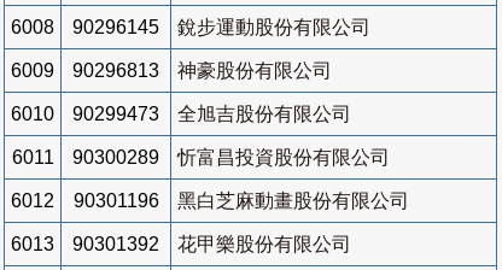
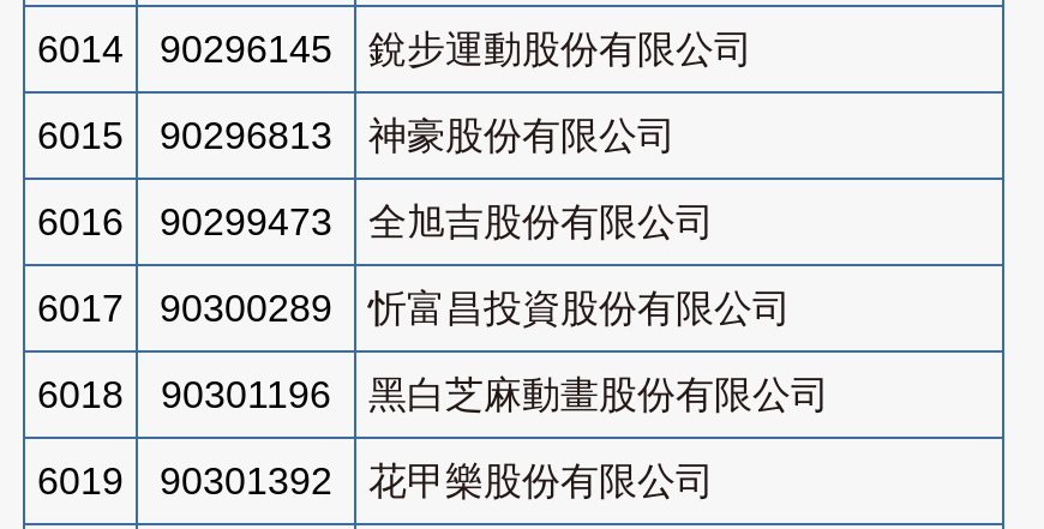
[11,17,370,37] 6008 90296145 銳步運動股份有限公司 -> [37,29,752,69] 6014 90296145 銳步運動股份有限公司
[11,60,332,81] 6009 90296813 神豪股份有限公司 -> [37,115,676,156] 6015 90296813 神豪股份有限公司
[11,104,351,124] 6010 90299473 全旭吉股份有限公司 -> [37,201,714,242] 6016 90299473 全旭吉股份有限公司
[11,147,390,167] 6011 90300289 忻富昌投資股份有限公司 -> [37,288,791,328] 6017 90300289 忻富昌投資股份有限公司
[11,190,409,211] 6012 90301196 黑白芝麻動畫股份有限公司 -> [37,374,829,415] 6018 90301196 黑白芝麻動畫股份有限公司
[11,234,351,254] 6013 90301392 花甲樂股份有限公司 -> [37,460,714,501] 6019 90301392 花甲樂股份有限公司

